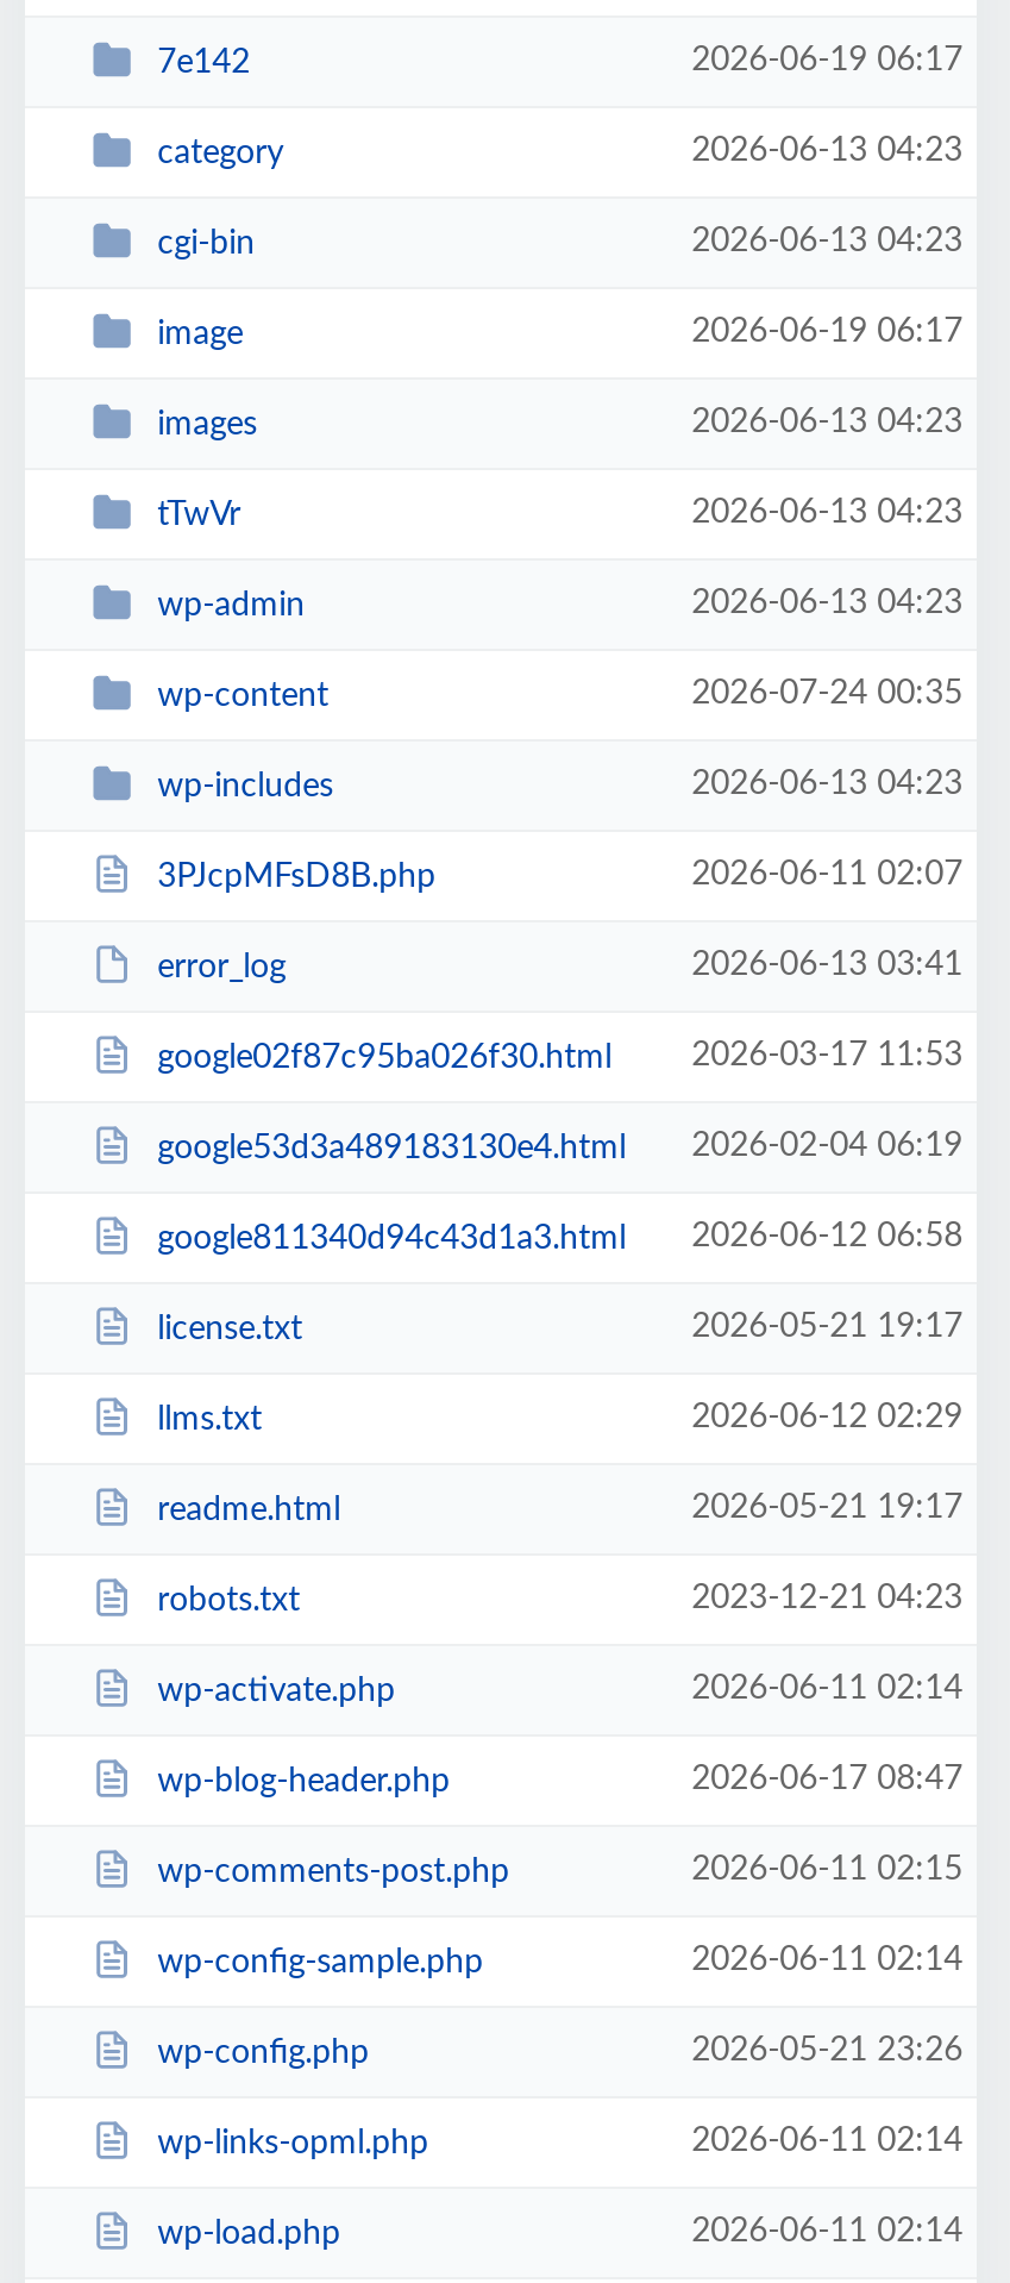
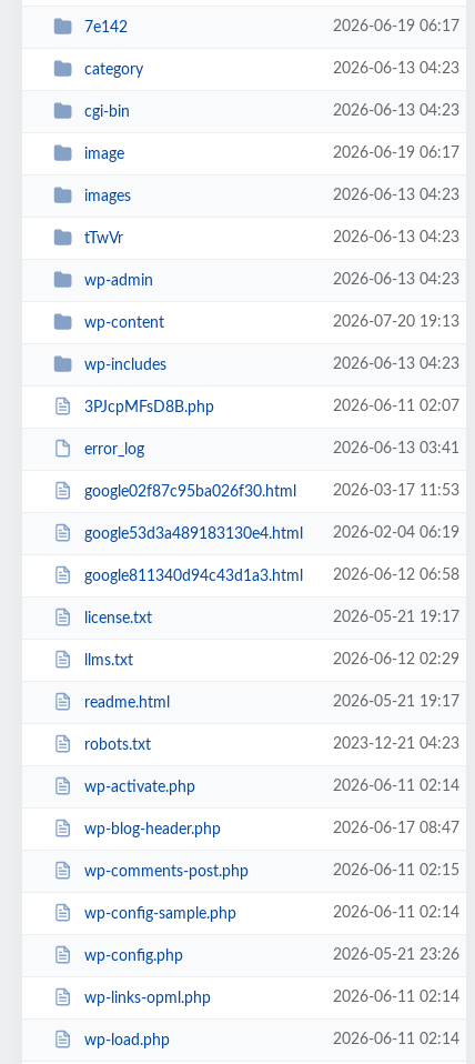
[691,677,963,711] 2026-07-24 00:35 -> [333,314,460,330] 2026-07-20 19:13

